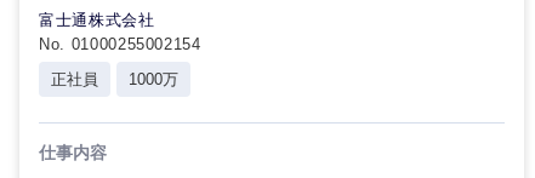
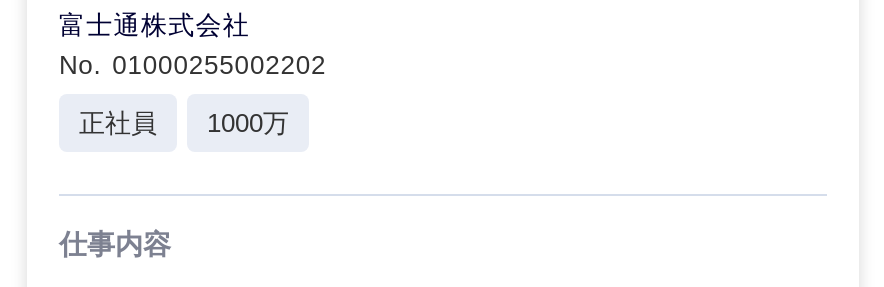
[39,35,201,53] No. 01000255002154 -> [59,50,326,80] No. 01000255002202

